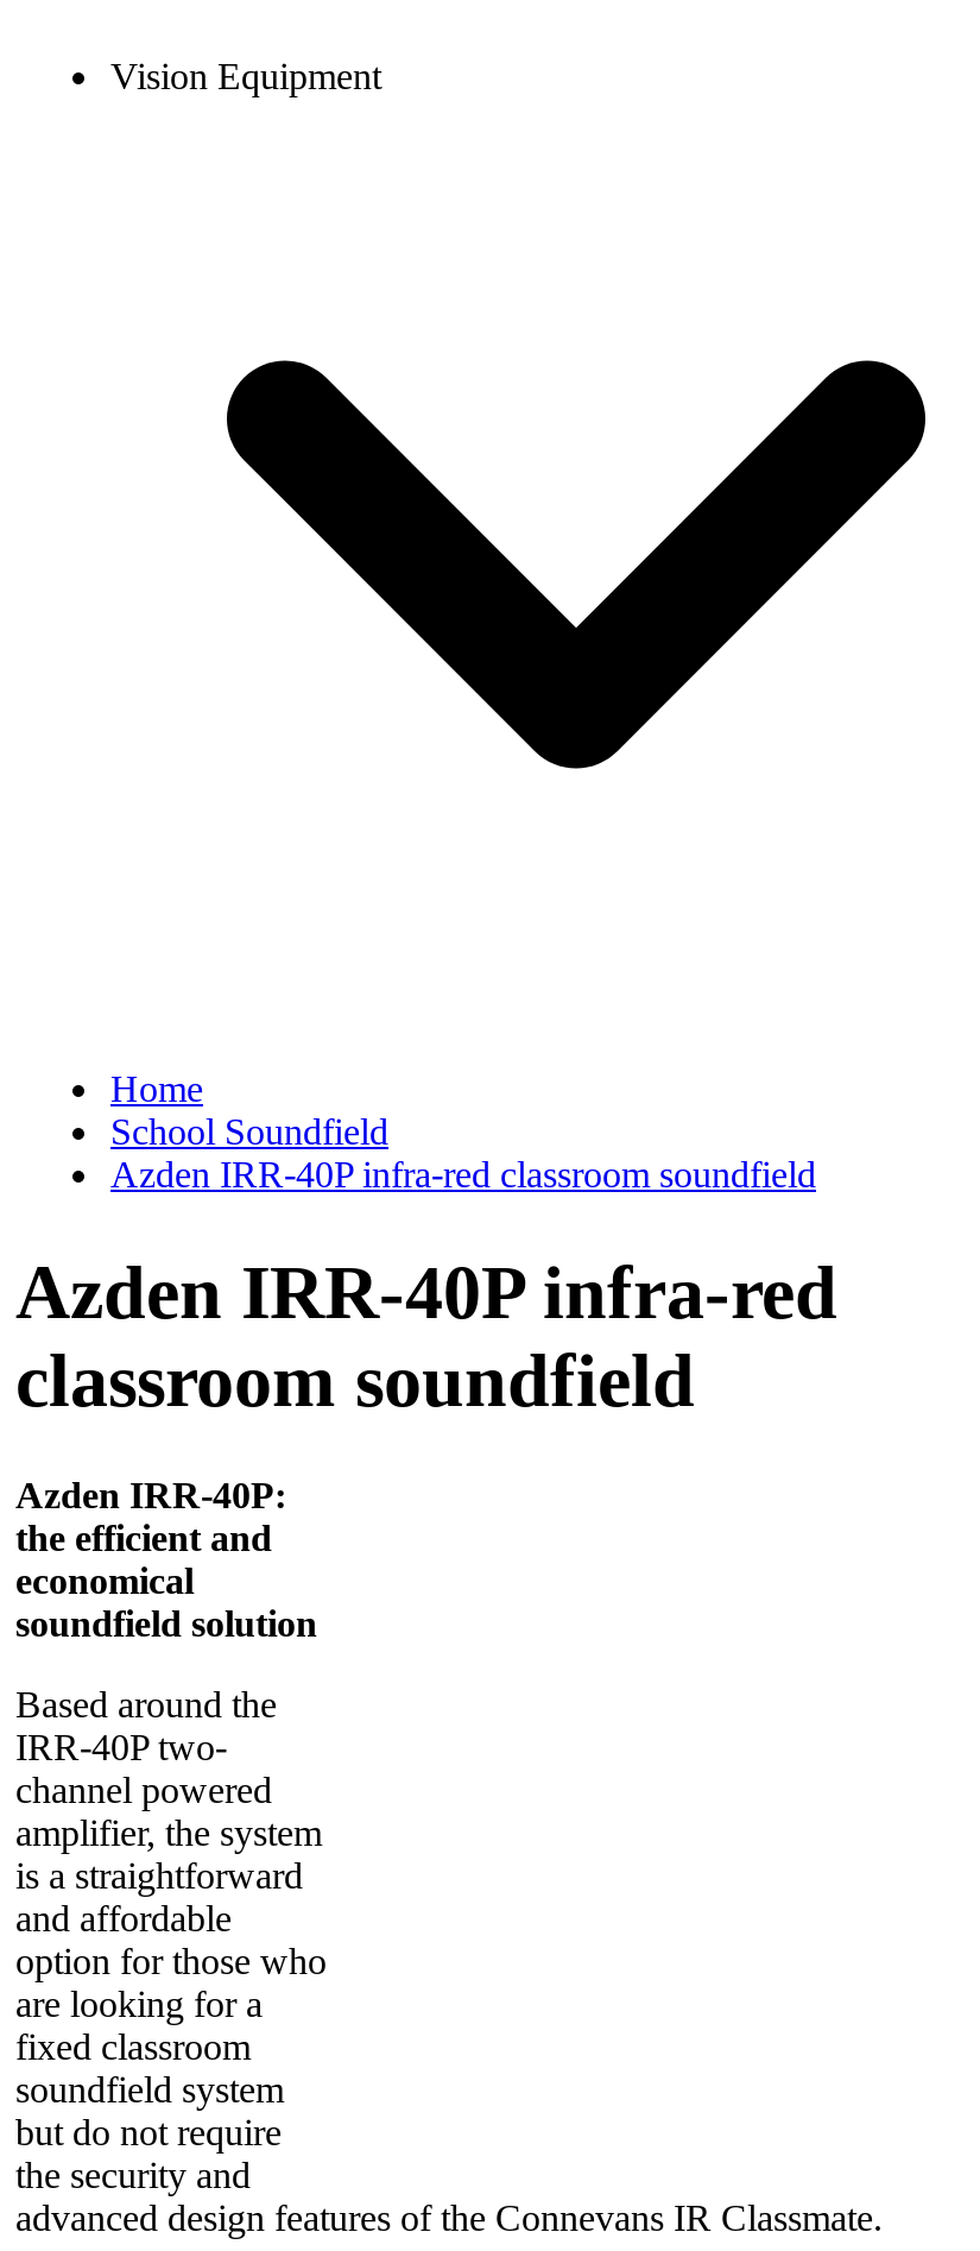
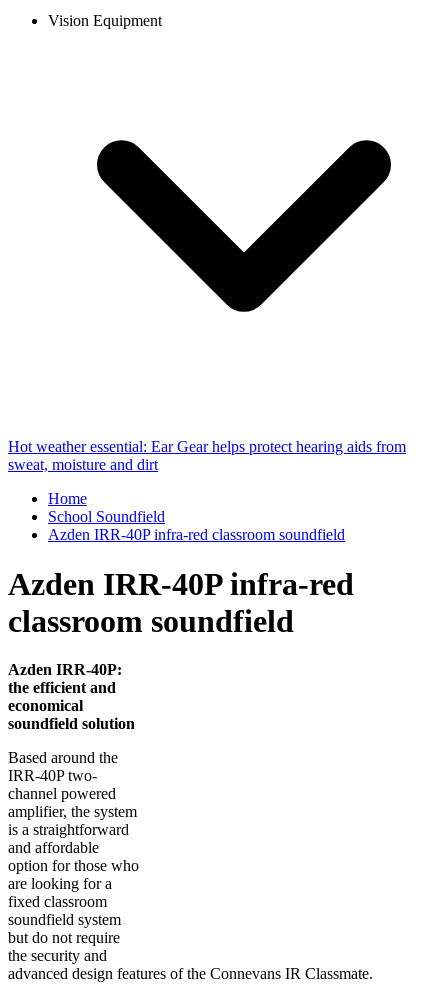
none -> [8,438,406,473] Hot weather essential: Ear Gear helps protect hearing aids from | sweat, moisture and dirt

